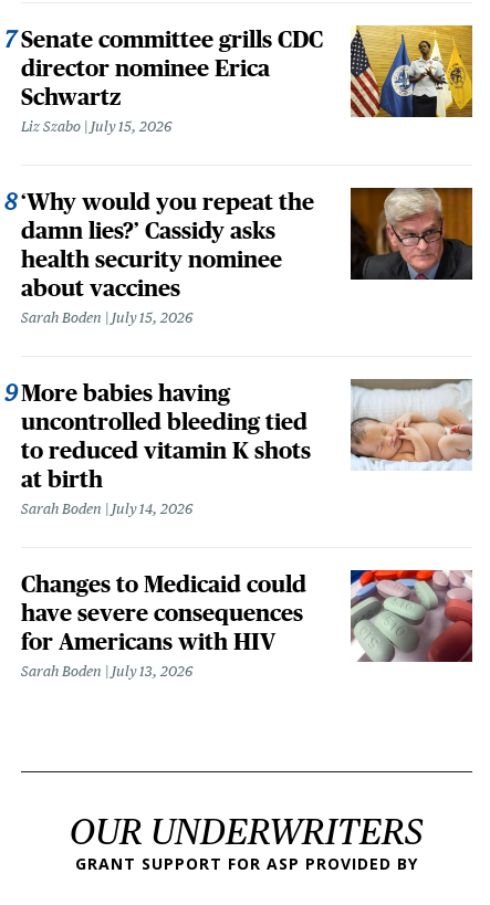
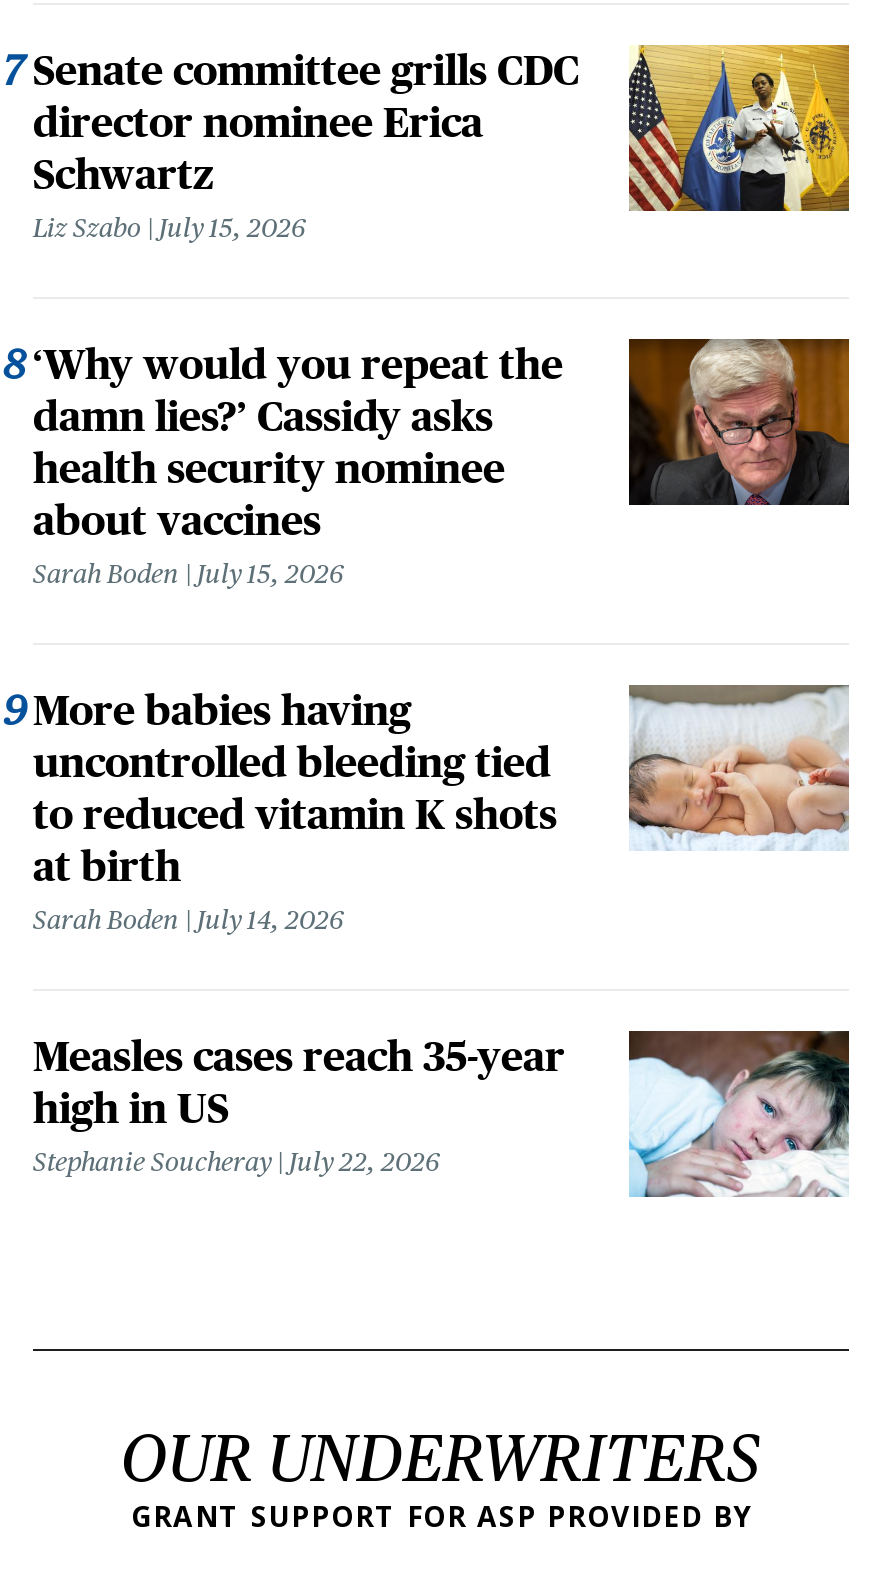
[21,569,473,680] [image] | Changes to Medicaid could | have severe consequences | for Americans with HIV | Sarah Boden July 13, 2026 -> [33,1029,851,1199] [image] | Measles cases reach 35-year | high in US | Stephanie Soucheray July 22, 2026

